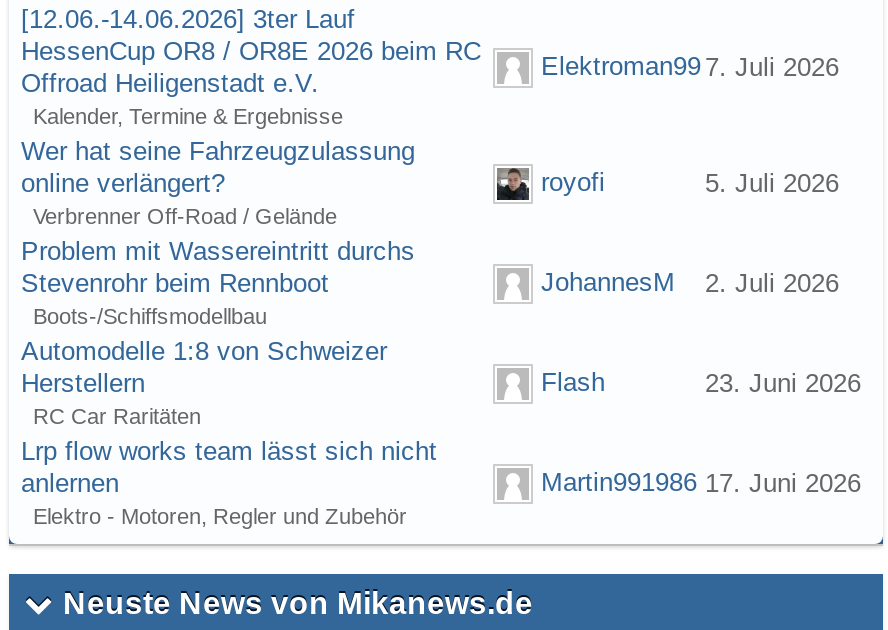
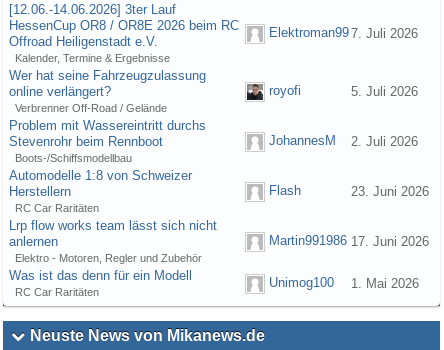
none -> [9,268,192,298] Was ist das denn für ein Modell | RC Car Raritäten
none -> [269,275,419,291] Unimog100 | 1. Mai 2026

